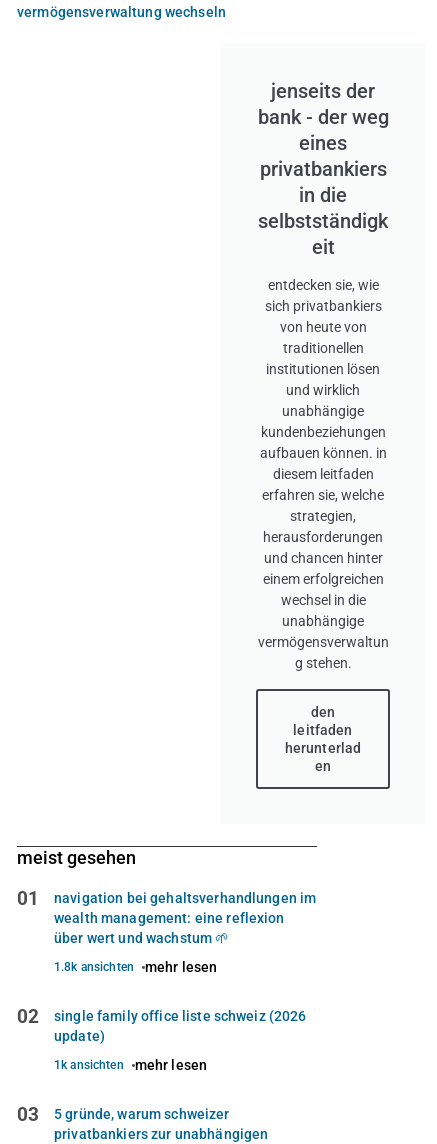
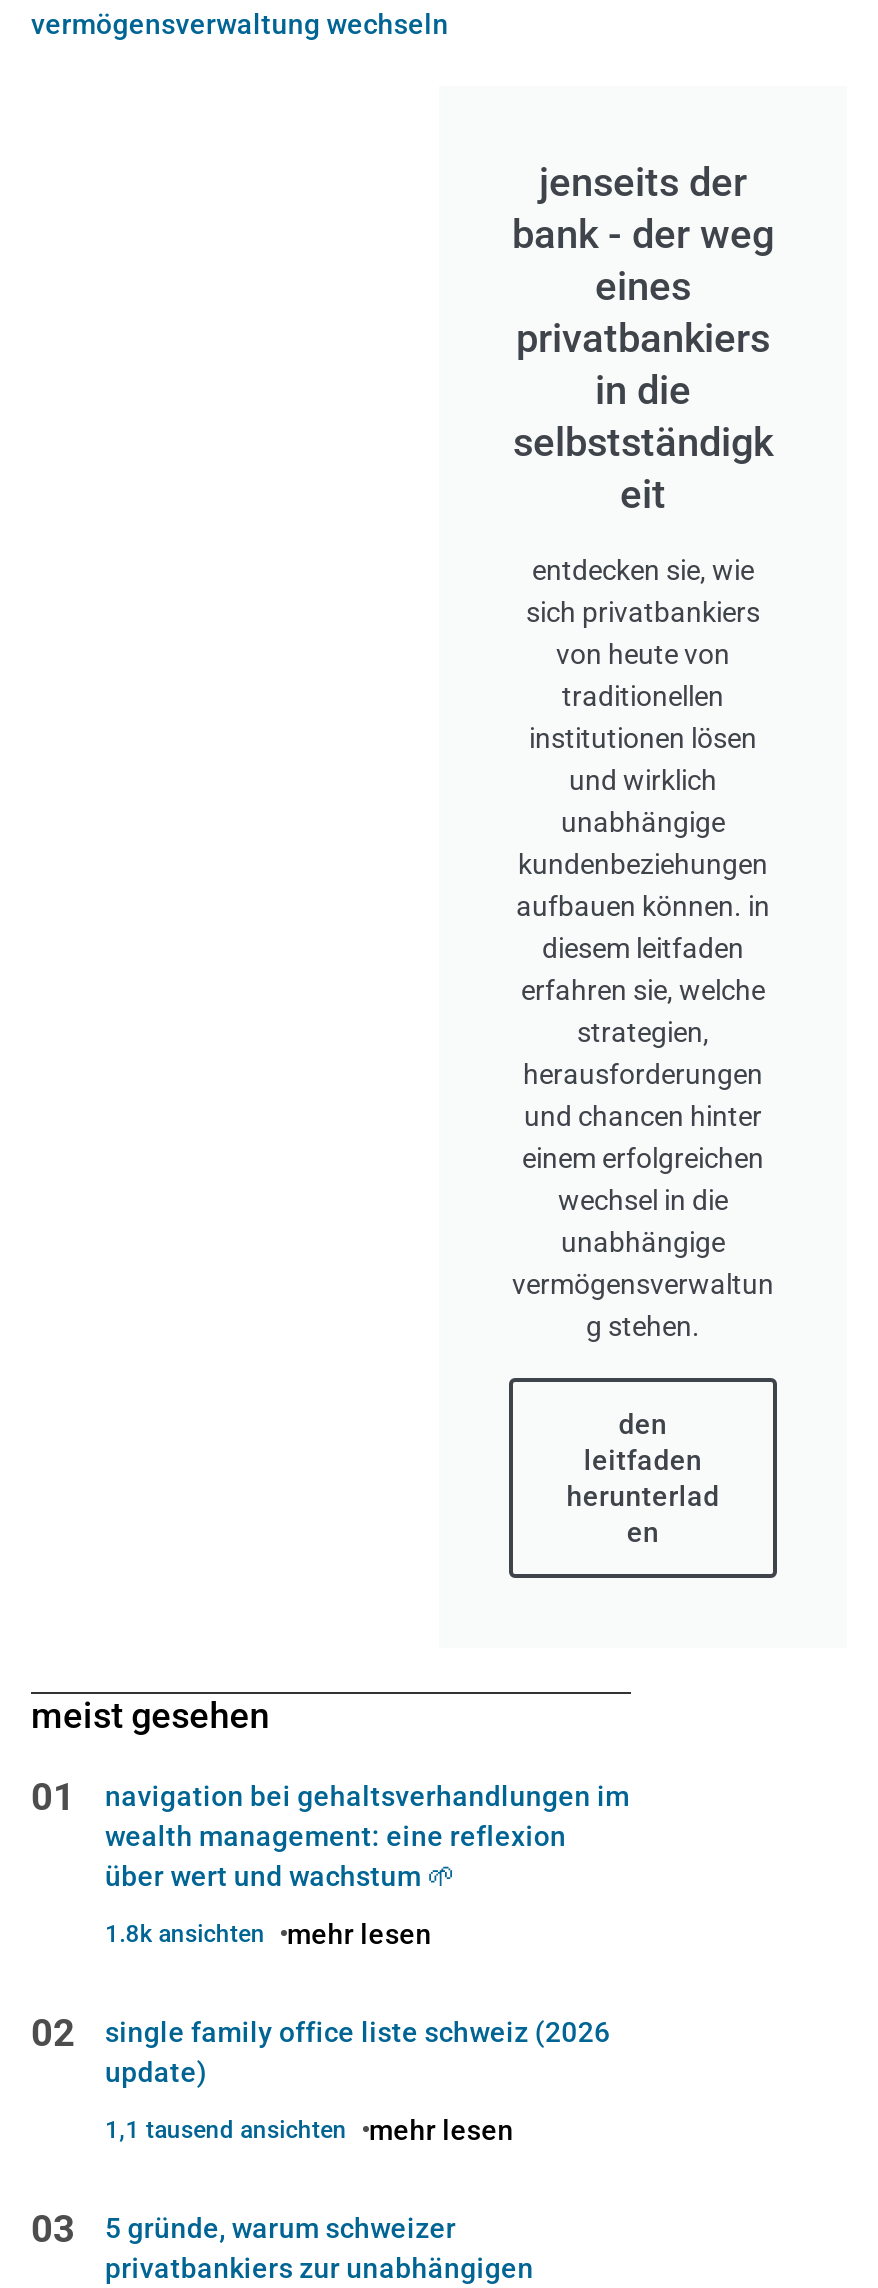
[54,1058,124,1072] 1k ansichten -> [105,2116,347,2144] 1,1 tausend ansichten

